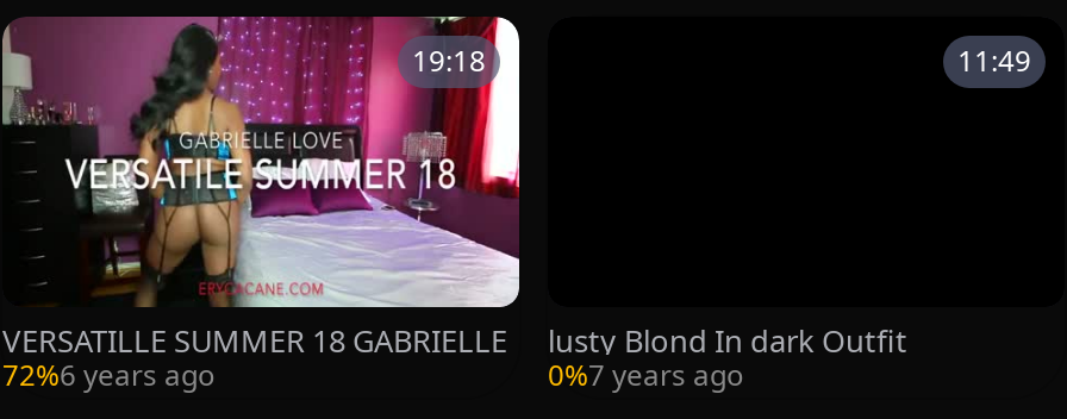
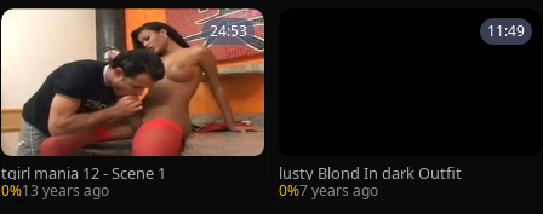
[7,17,522,302] [image] | 19:18 -> [4,7,265,154] [image] | 24:53
[2,319,507,396] VERSATILLE SUMMER 18 GABRIELLE | 72%6 years ago -> [1,162,166,201] tgirl mania 12 - Scene 1 | 0%13 years ago

